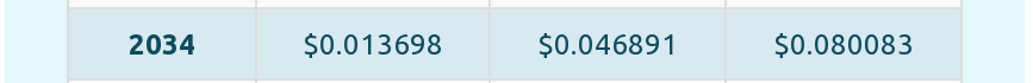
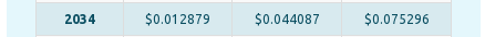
[303,28,443,59] $0.013698 -> [145,12,210,26] $0.012879
[537,28,678,59] $0.046891 -> [254,12,319,26] $0.044087
[773,28,914,59] $0.080083 -> [364,12,429,26] $0.075296

